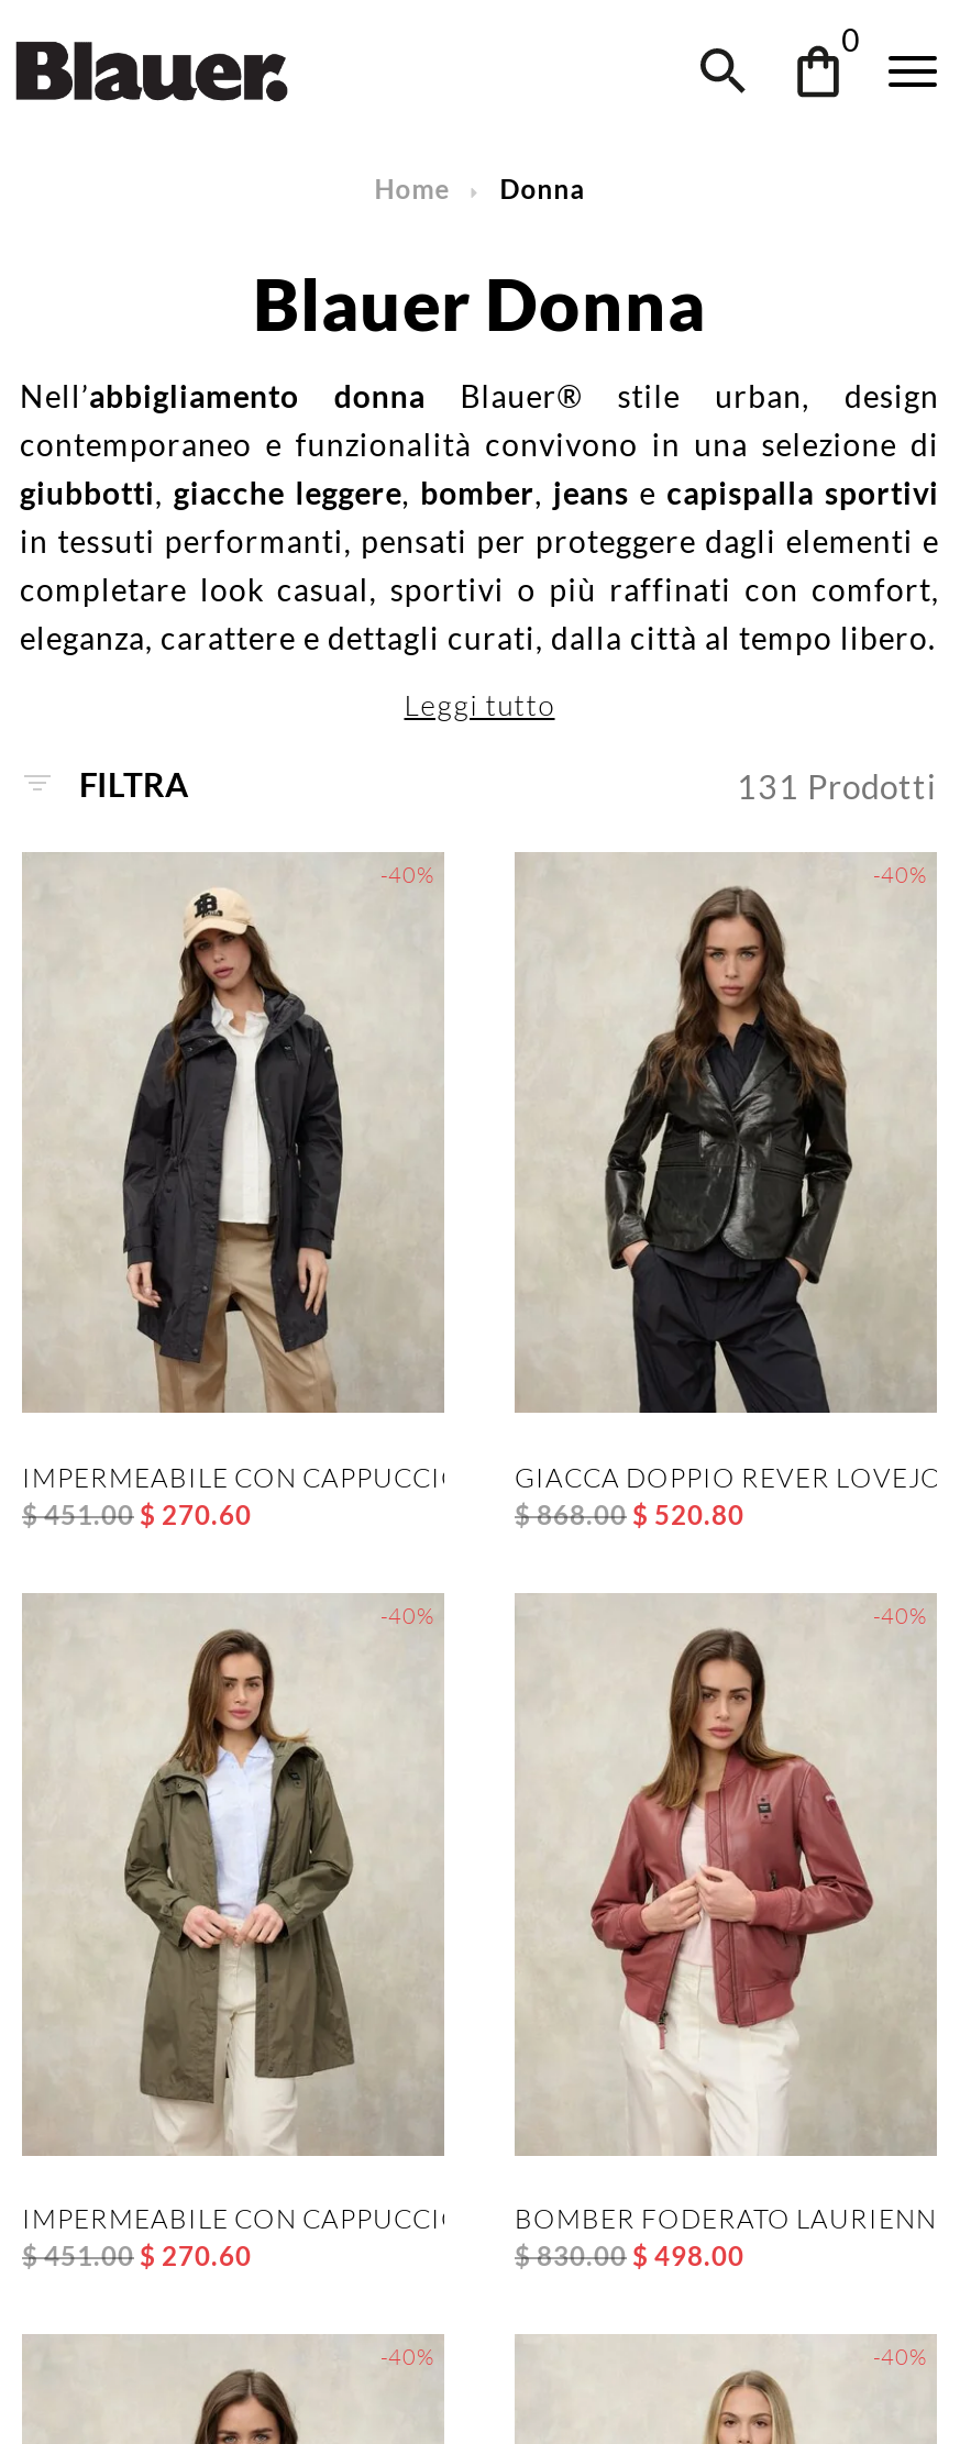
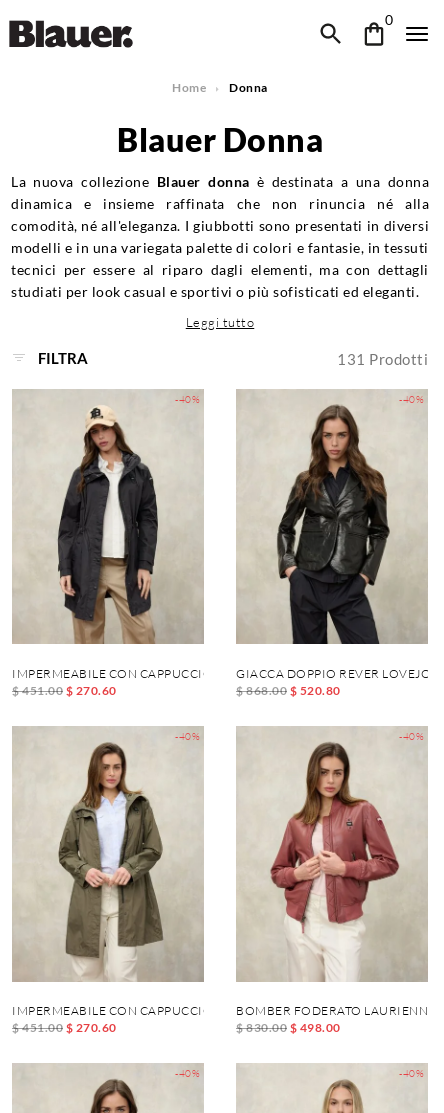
[20,376,939,655] Nell’abbigliamento donna Blauer® stile urban, design | contemporaneo e funzionalità convivono in una selezione di | giubbotti, giacche leggere, bomber, jeans e capispalla sportivi | in tessuti performanti, pensati per proteggere dagli elementi e | completare look casual, sportivi o più raffinati con comfort, | eleganza, carattere e dettagli curati, dalla città al tempo libero. -> [11,172,429,299] La nuova collezione Blauer donna è destinata a una donna | dinamica e insieme raffinata che non rinuncia né alla | comodità, né all'eleganza. I giubbotti sono presentati in diversi | modelli e in una variegata palette di colori e fantasie, in tessuti | tecnici per essere al riparo dagli elementi, ma con dettagli | studiati per look casual e sportivi o più sofisticati ed eleganti.

